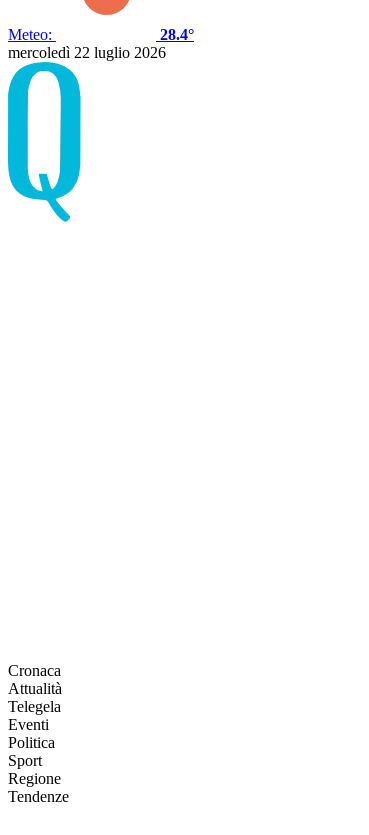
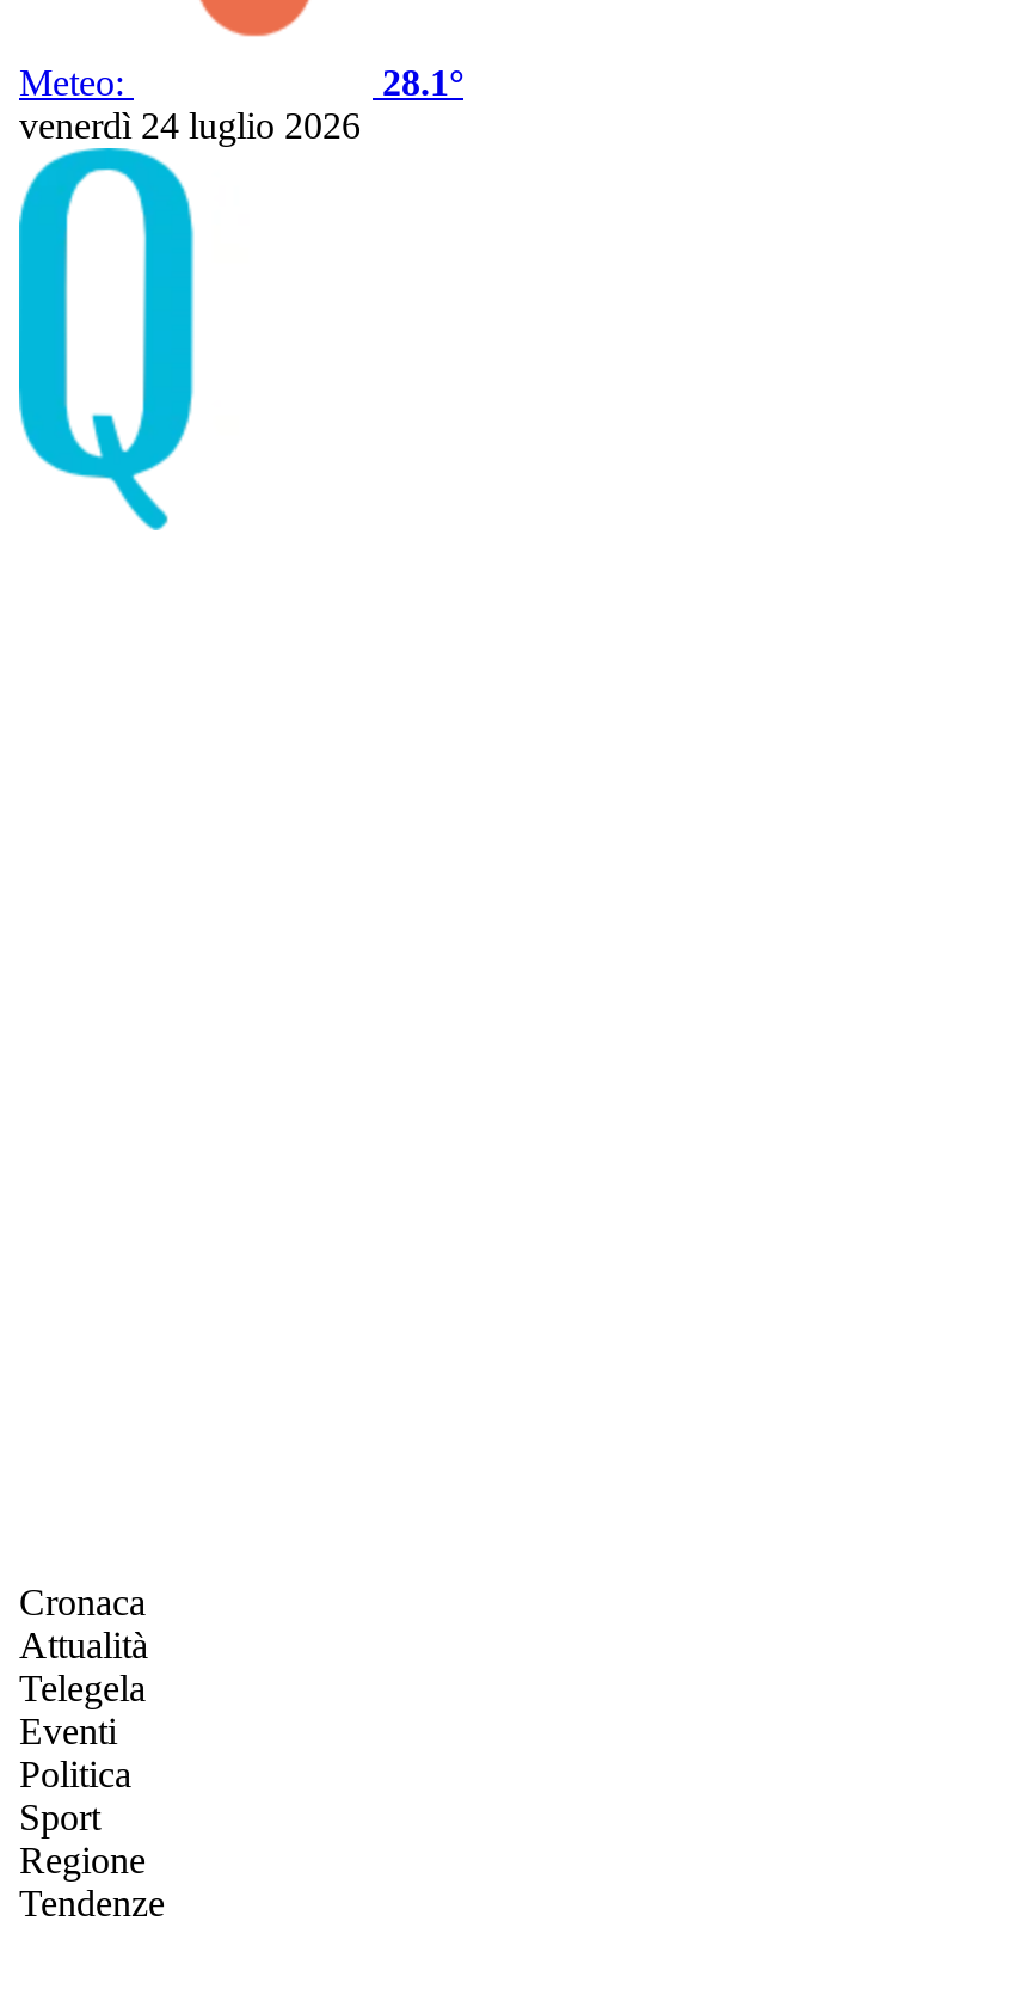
[160,26,194,43] 28.4° -> [382,62,463,103] 28.1°
[8,44,166,61] mercoledì 22 luglio 2026 -> [19,105,361,146] venerdì 24 luglio 2026

